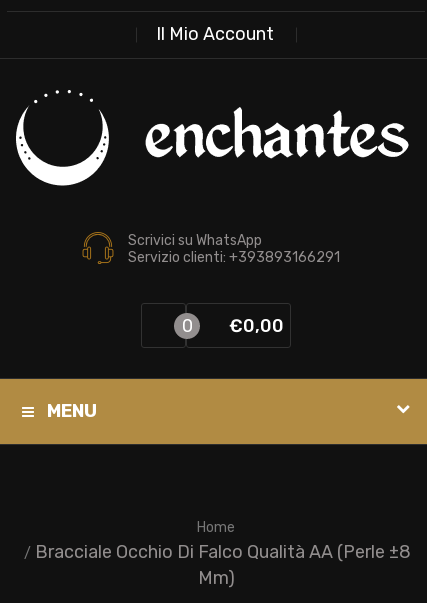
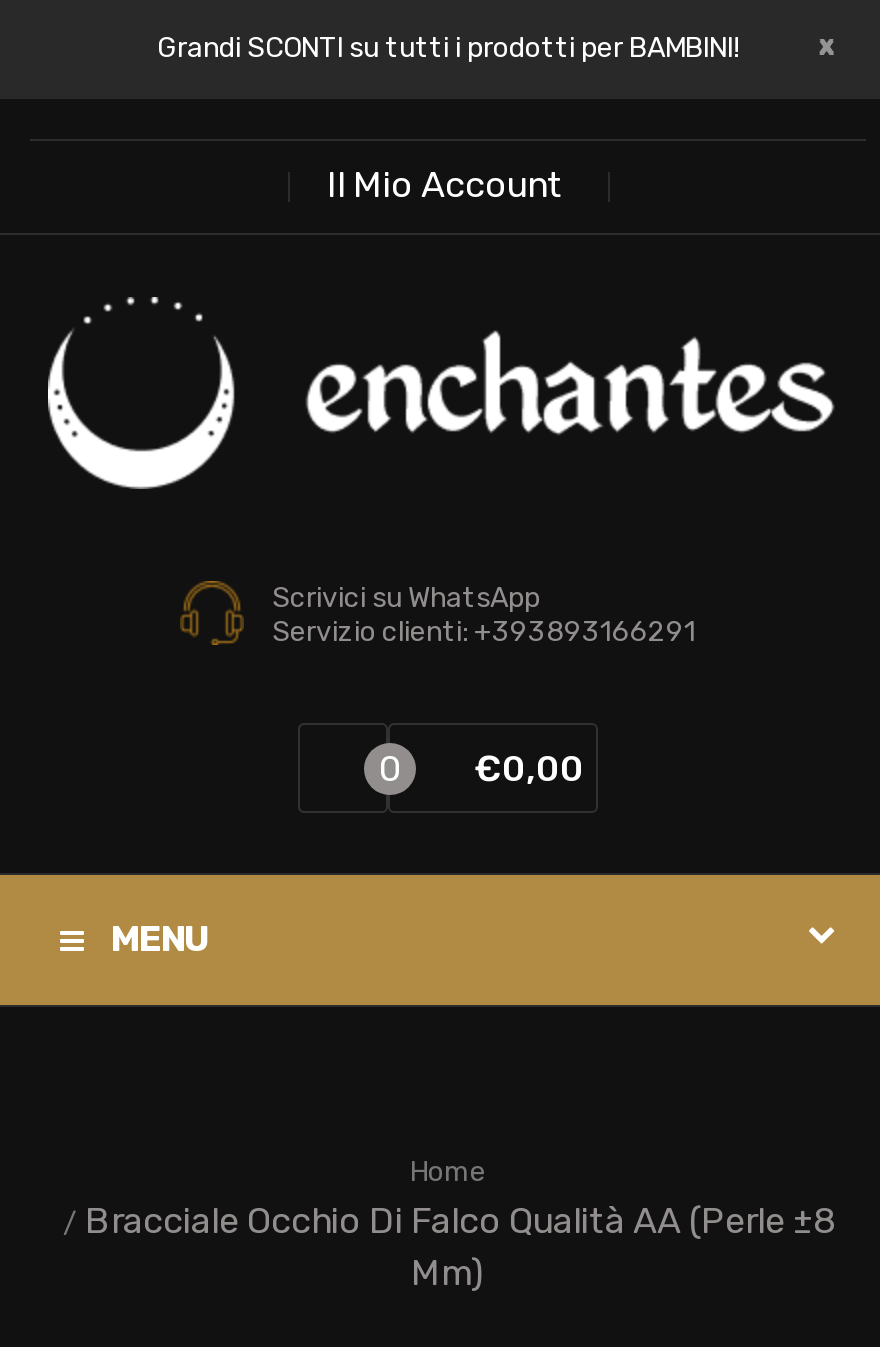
none -> [157,29,835,65] Grandi SCONTI su tutti i prodotti per BAMBINI! | x

